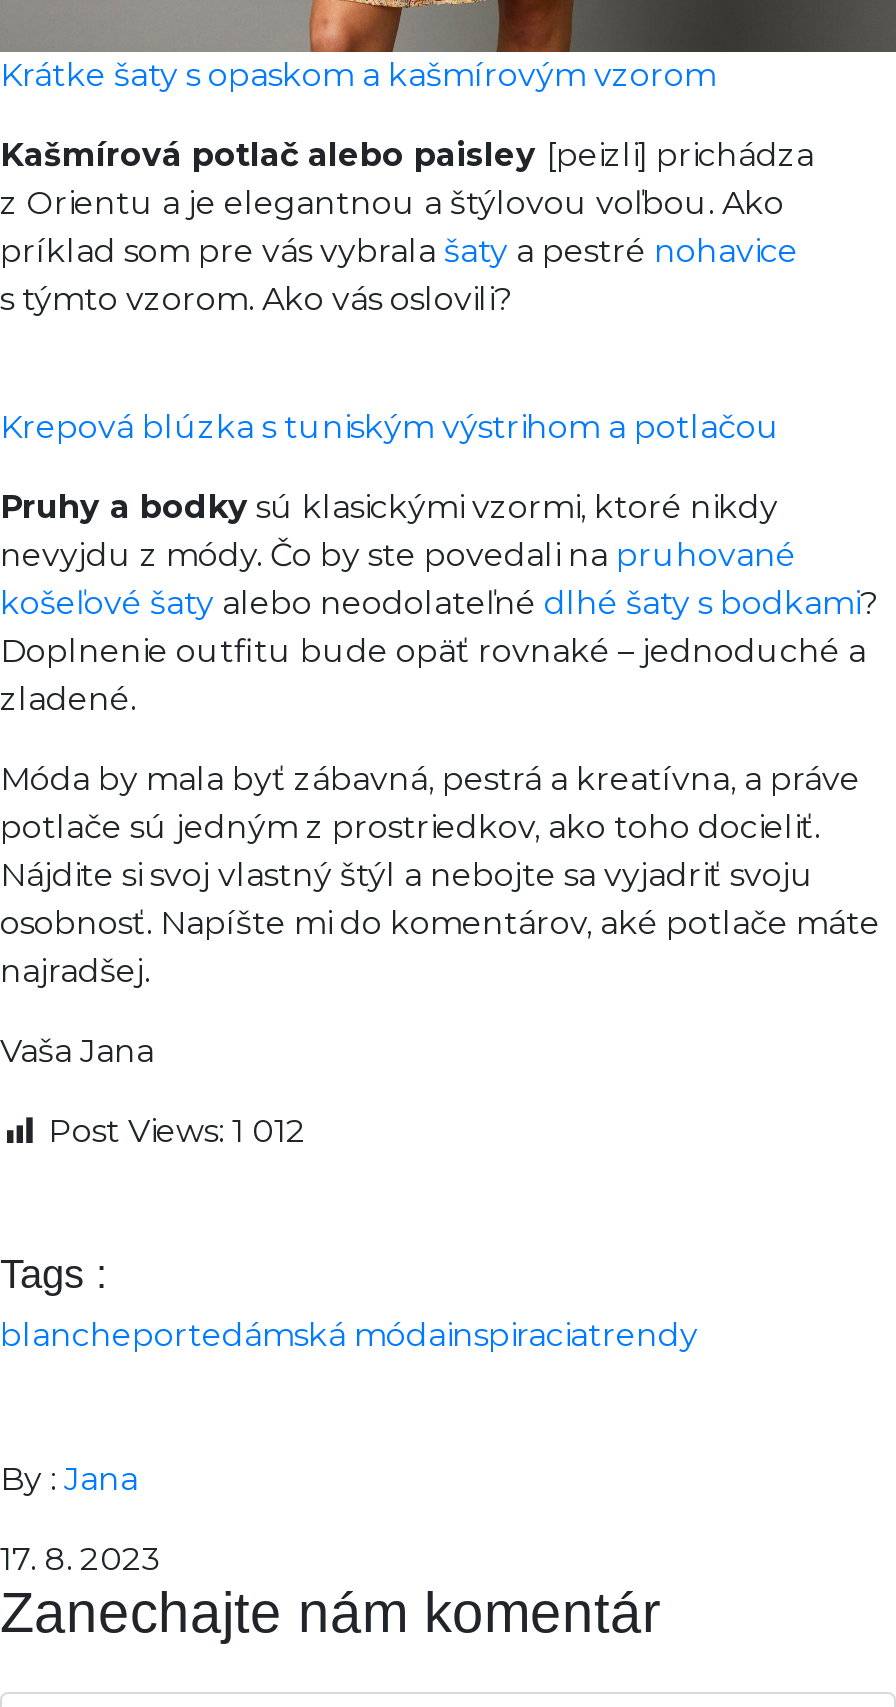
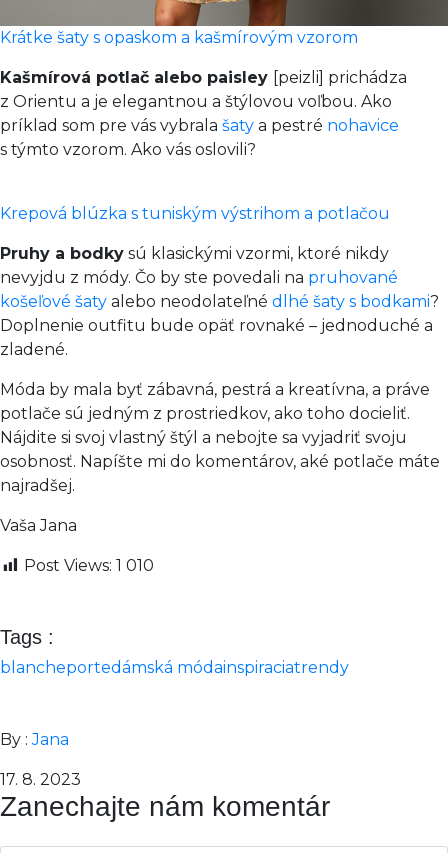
[48,1113,306,1151] Post Views: 1 012 -> [24,556,154,575] Post Views: 1 010

